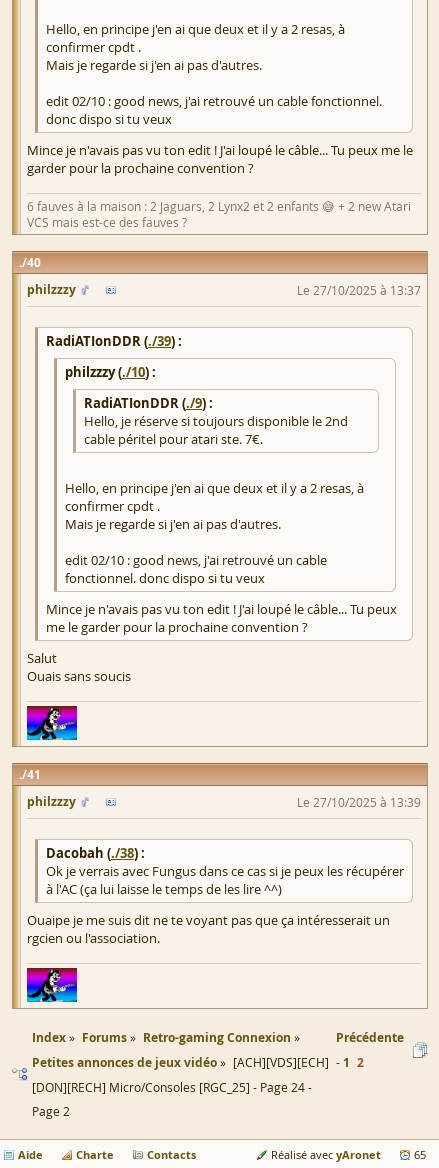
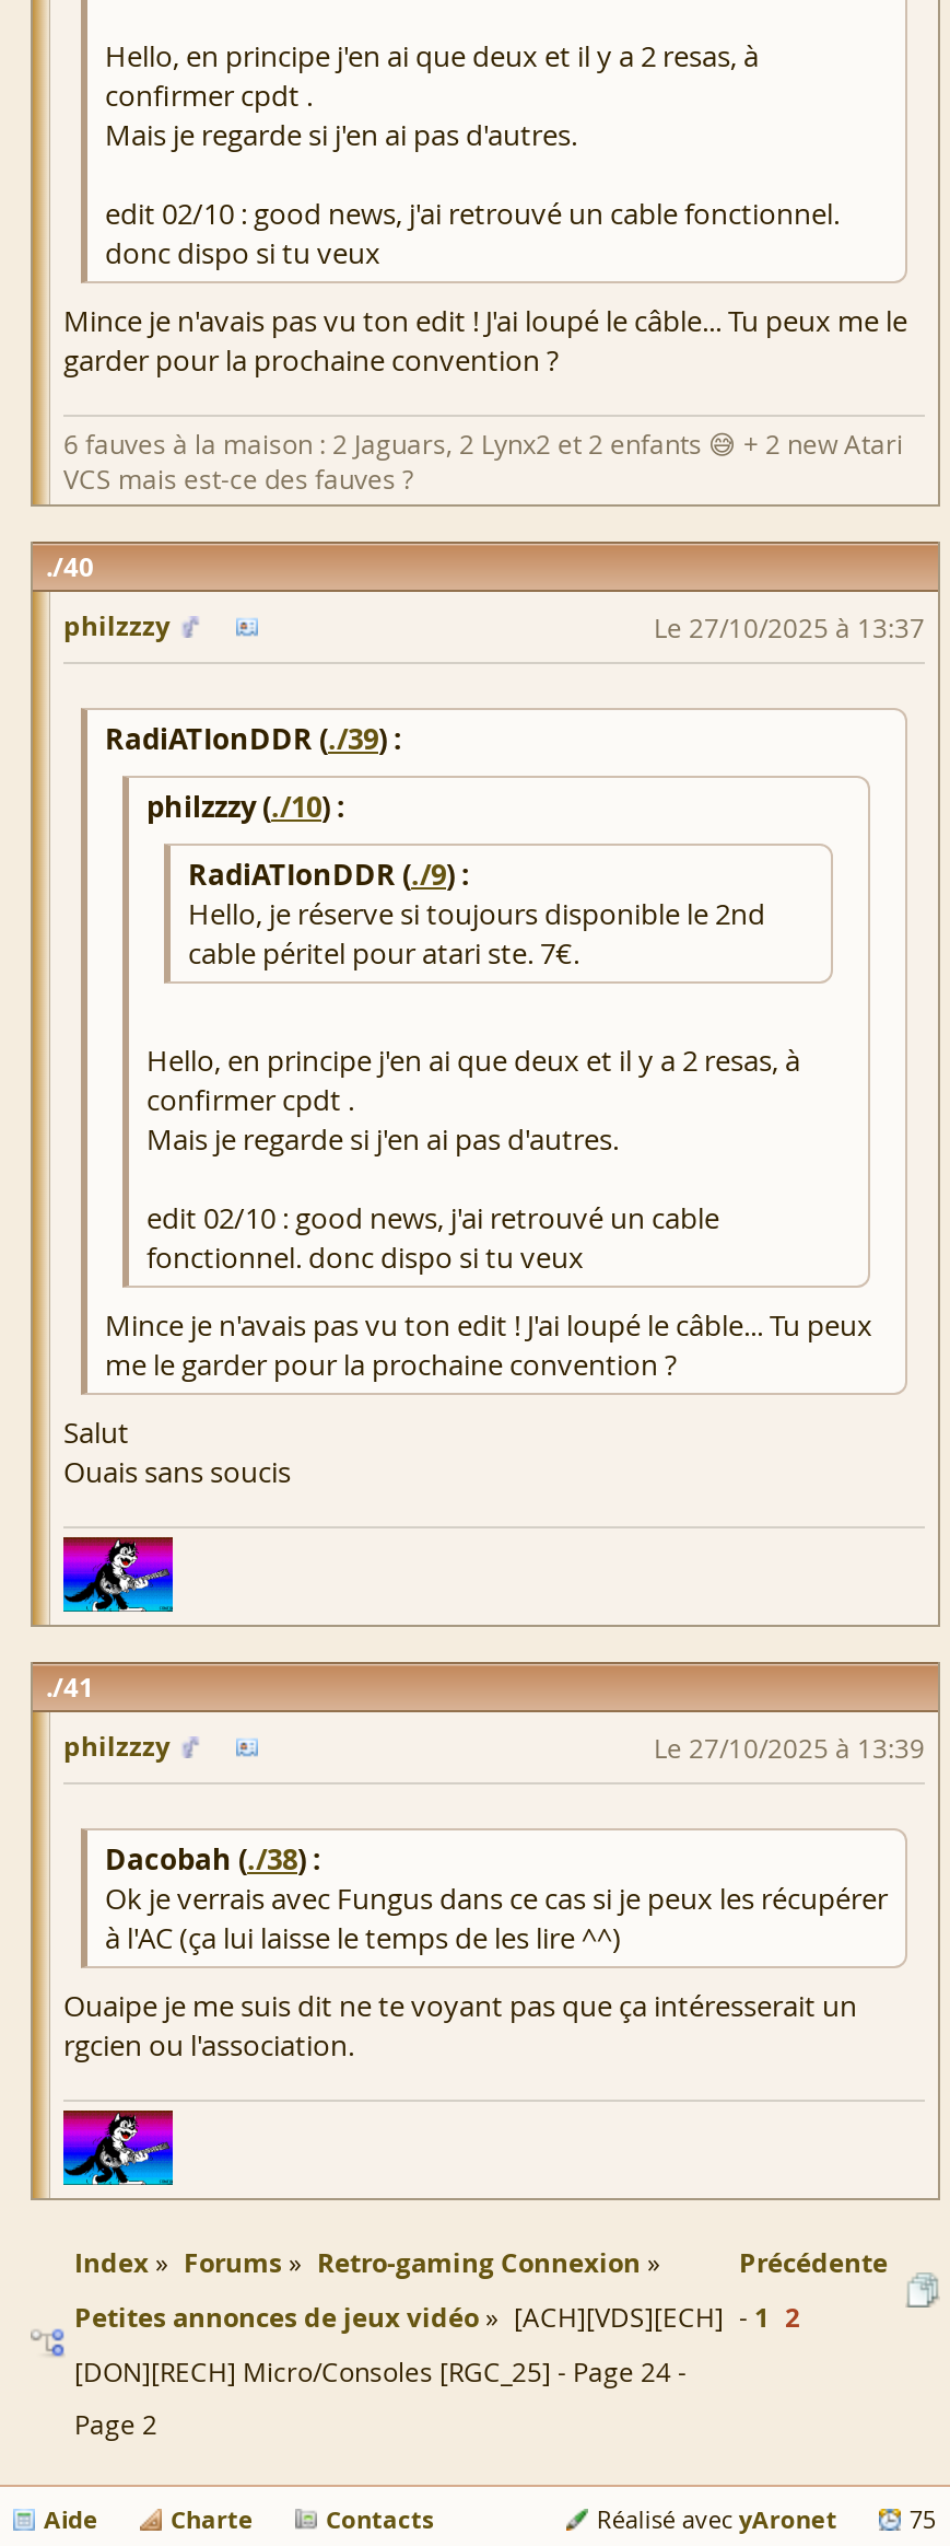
[414,1148,426,1162] 65 -> [909,2506,936,2536] 75

